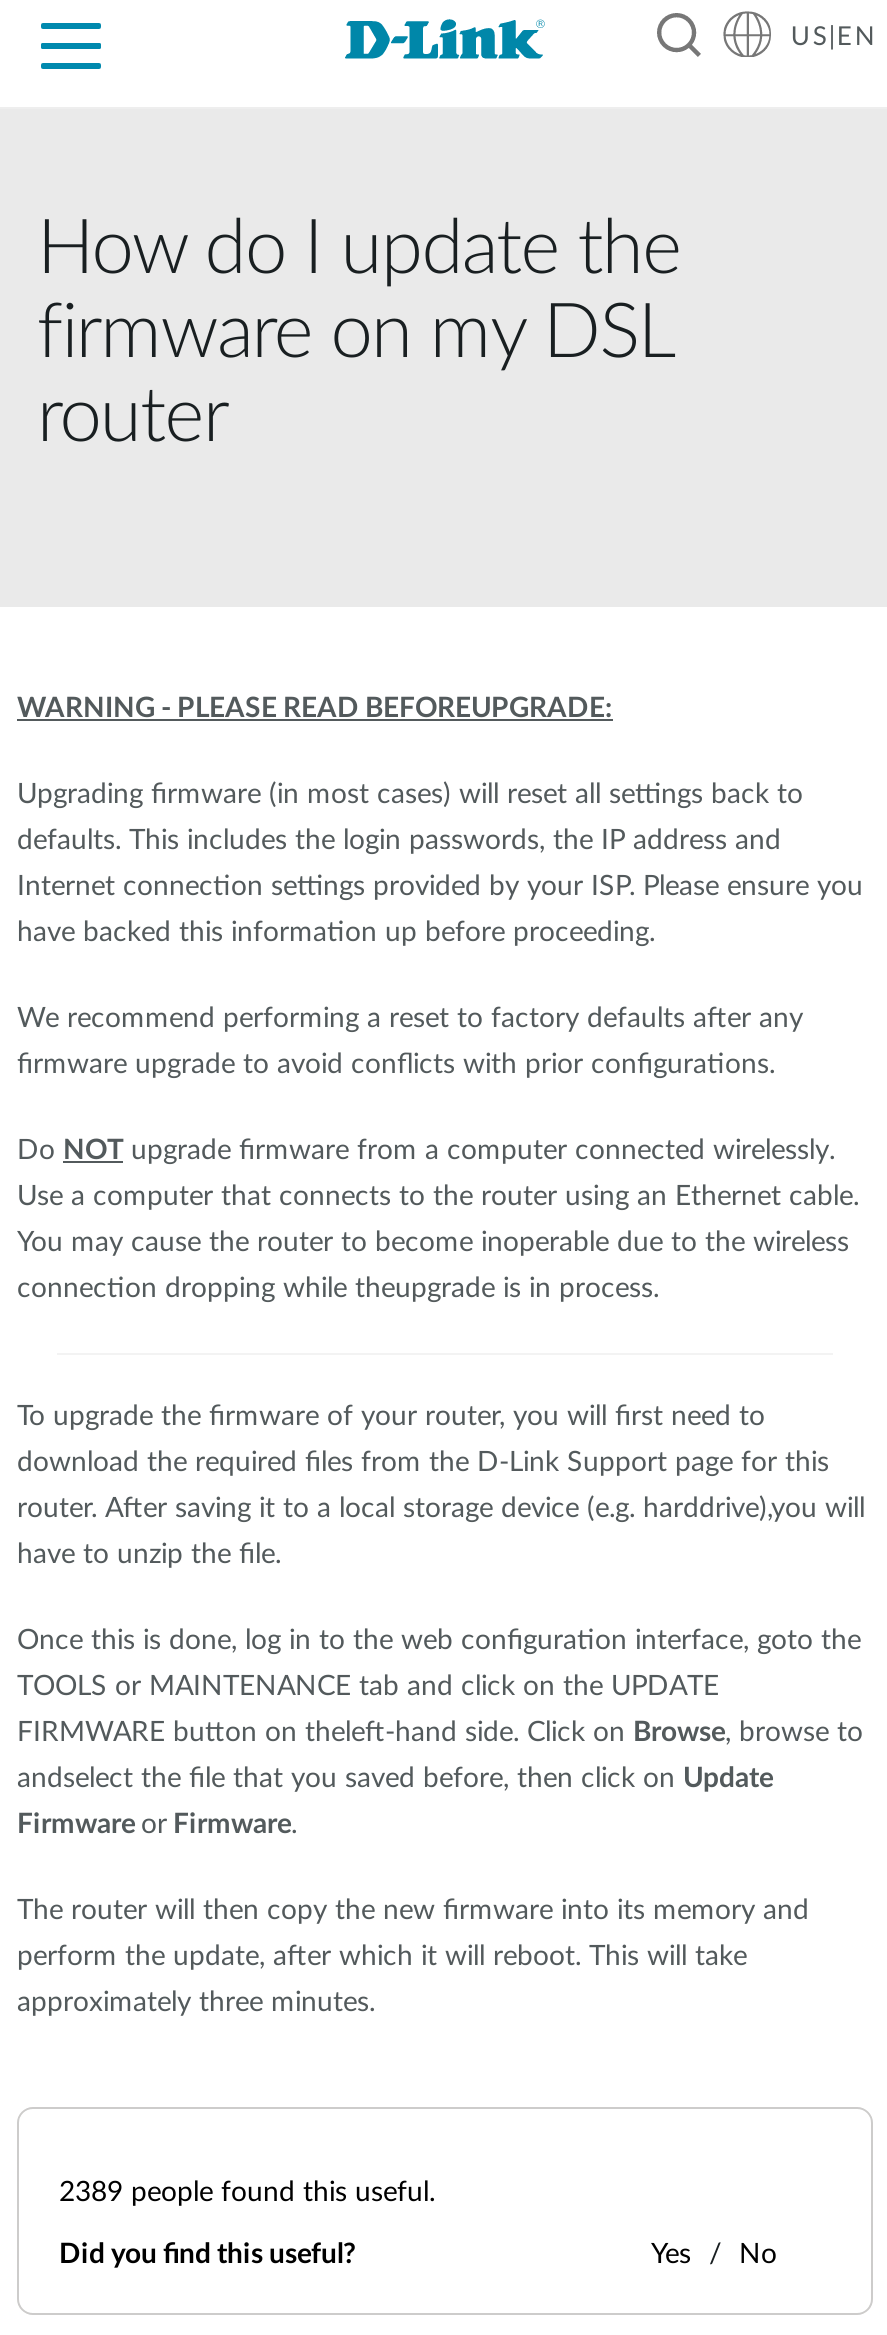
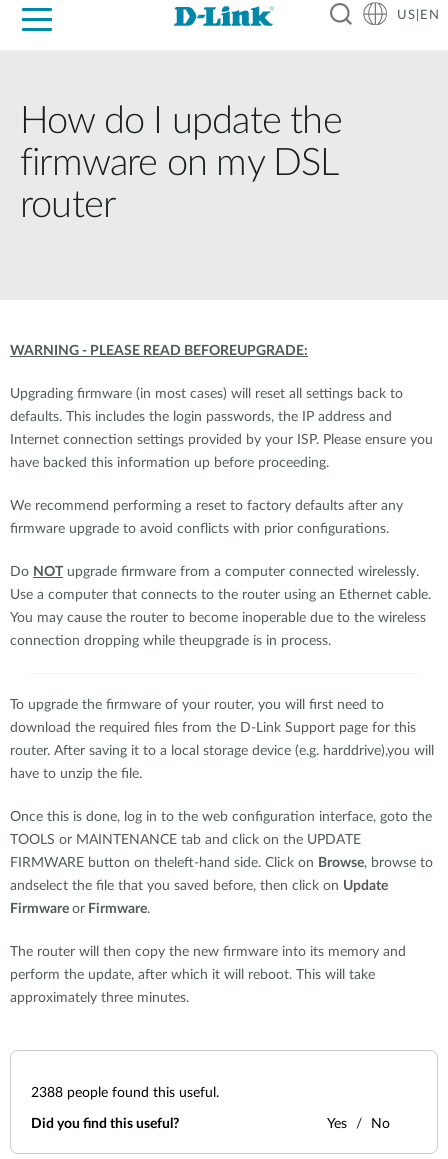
[59,2179,435,2207] 2389 people found this useful. -> [31,1086,219,1100] 2388 people found this useful.

